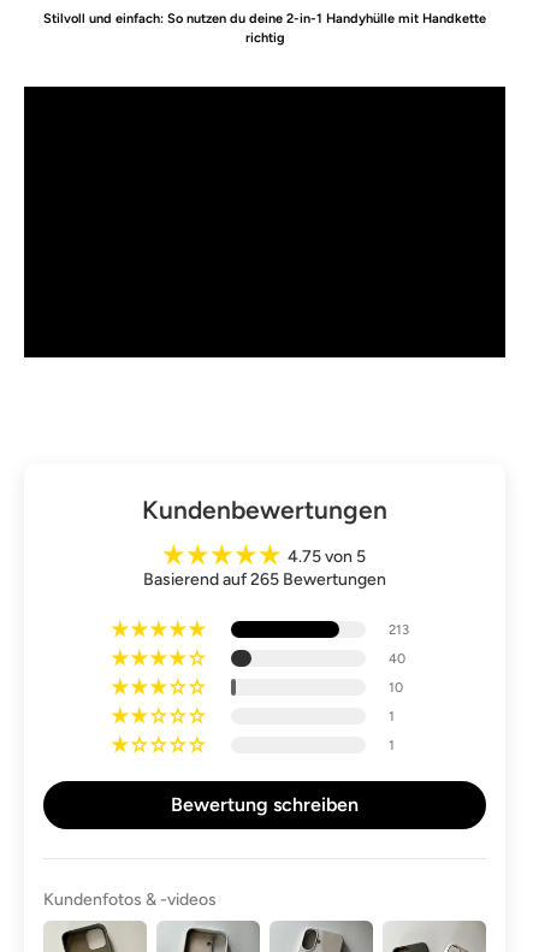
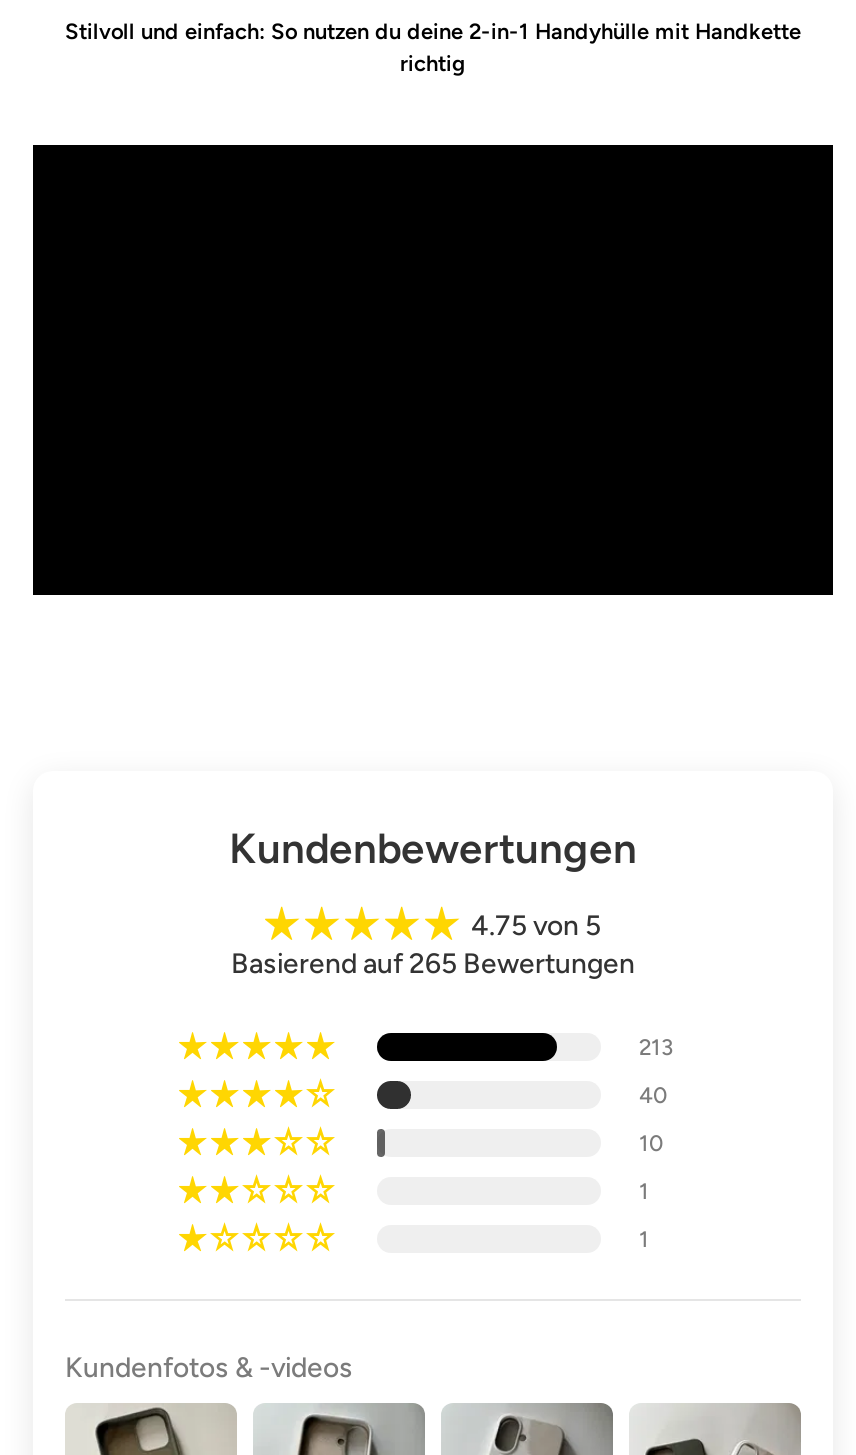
[171,793,359,816] Bewertung schreiben -> none

